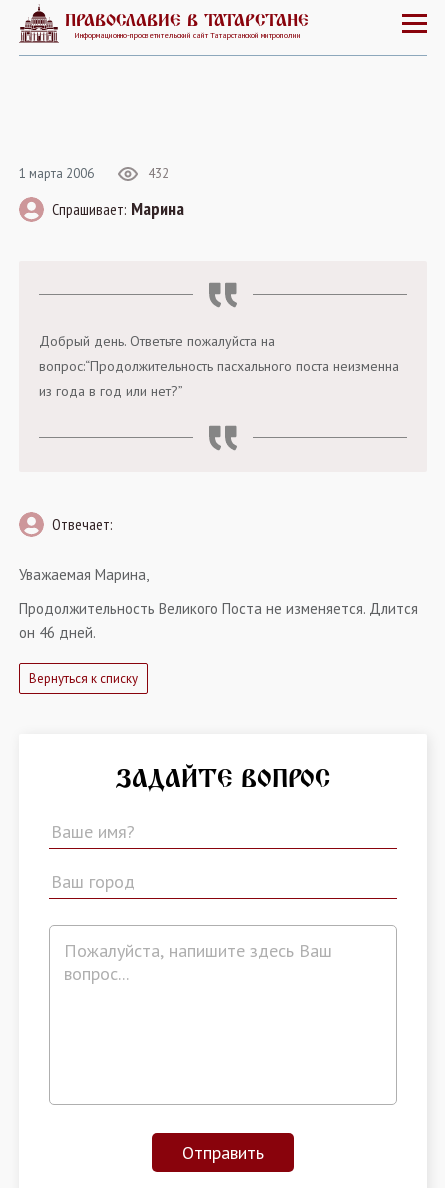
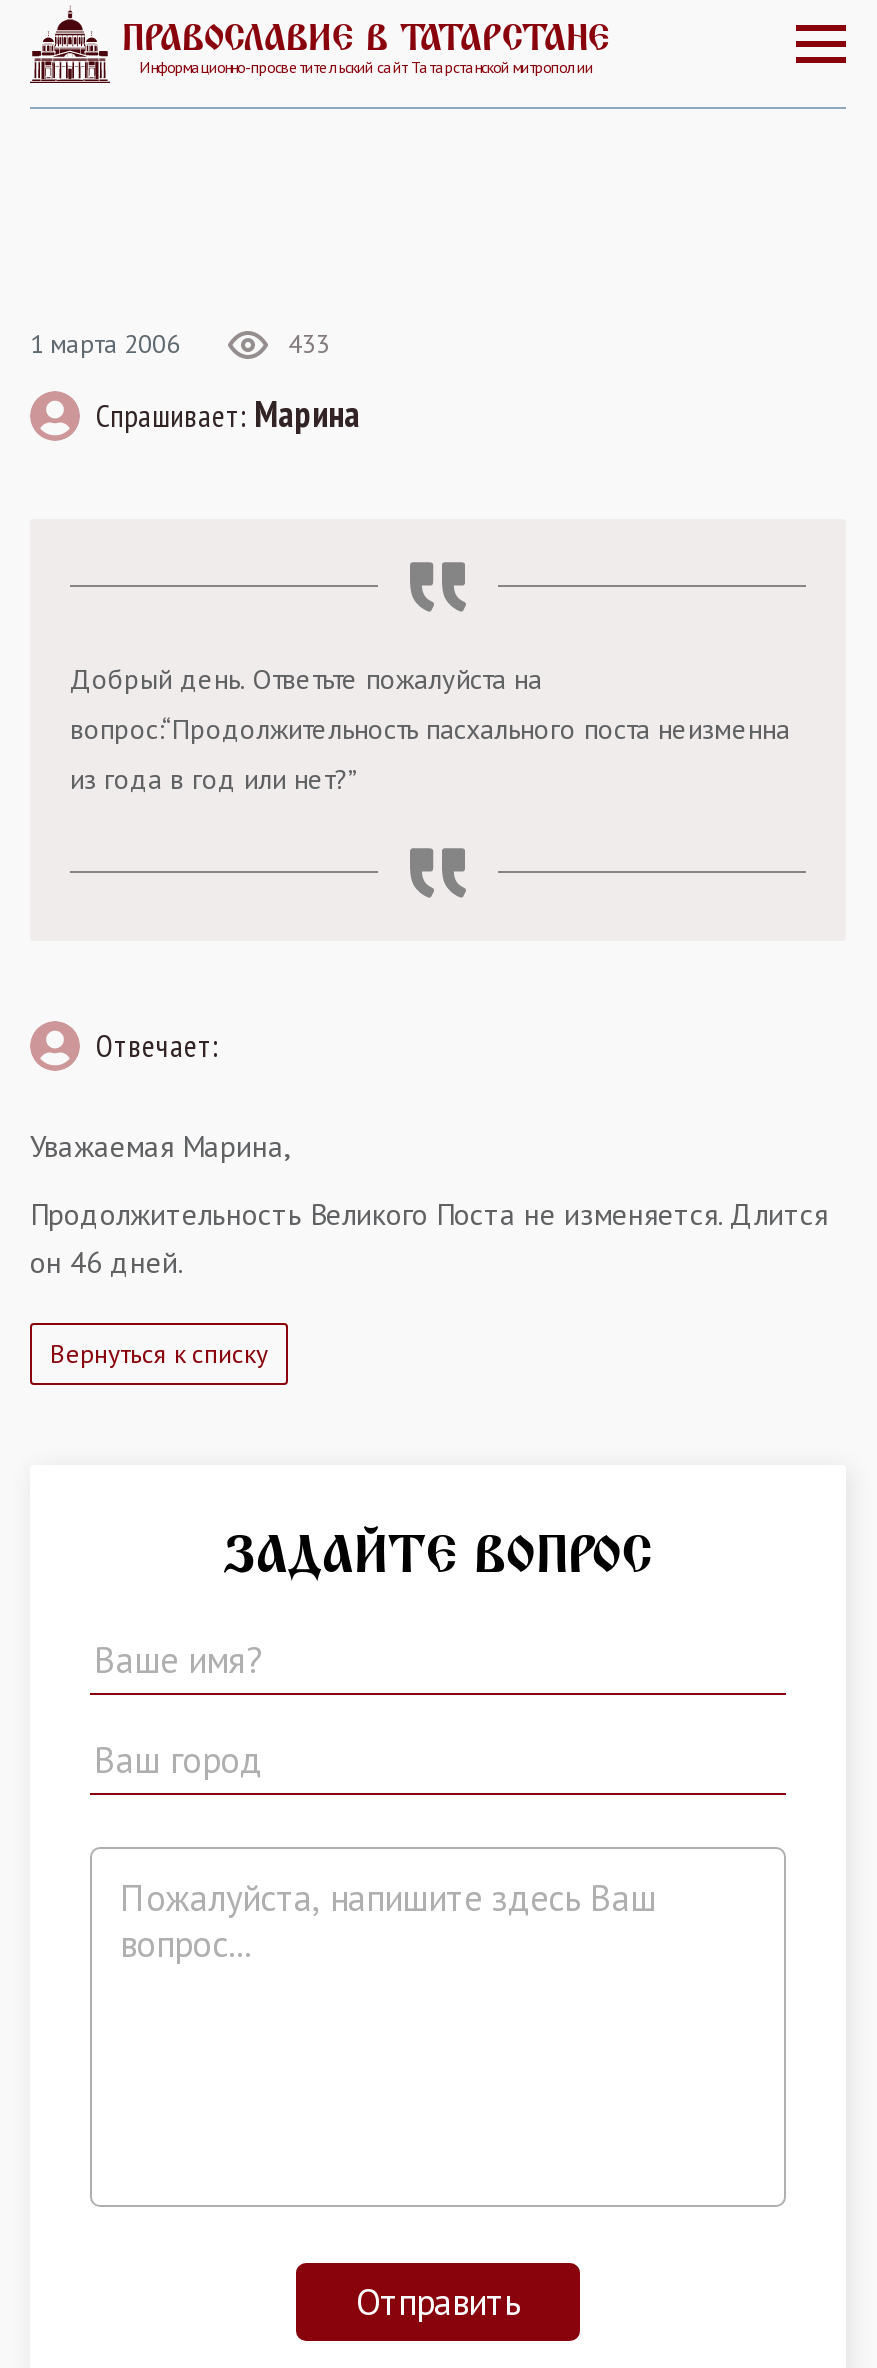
[148,165,169,182] 432 -> [288,327,330,361] 433

